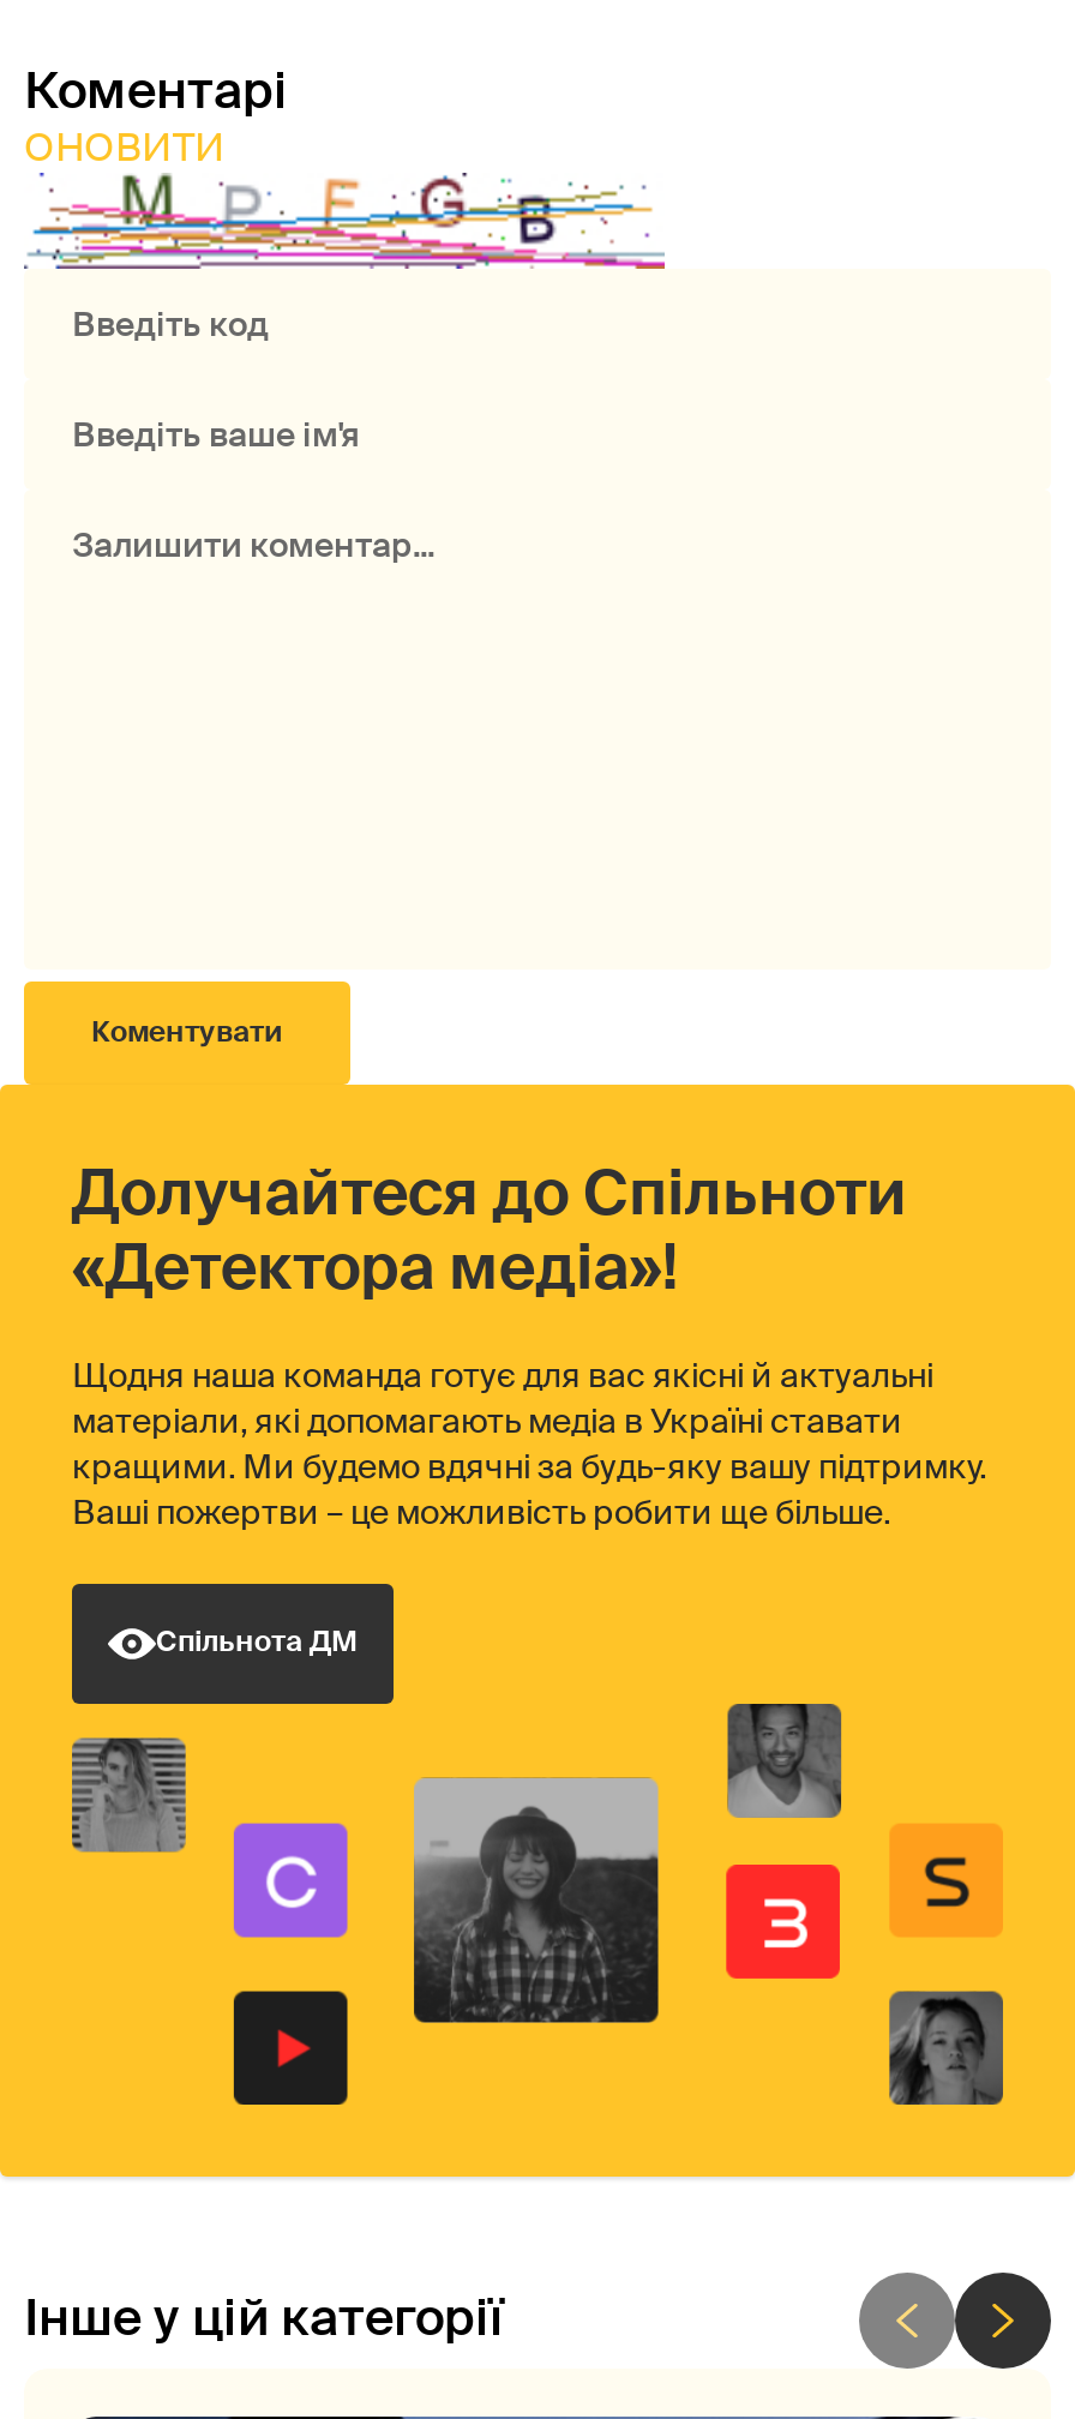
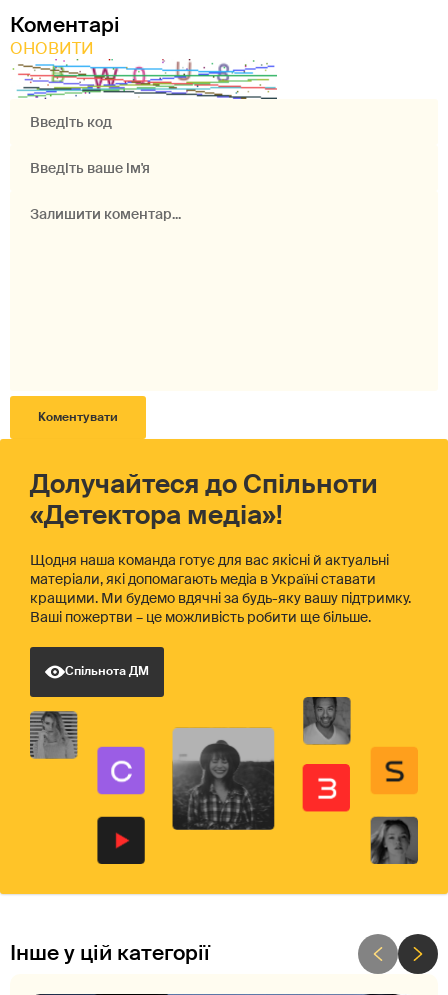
[24,173,665,271] [image] -> [12,58,278,100] [image]

